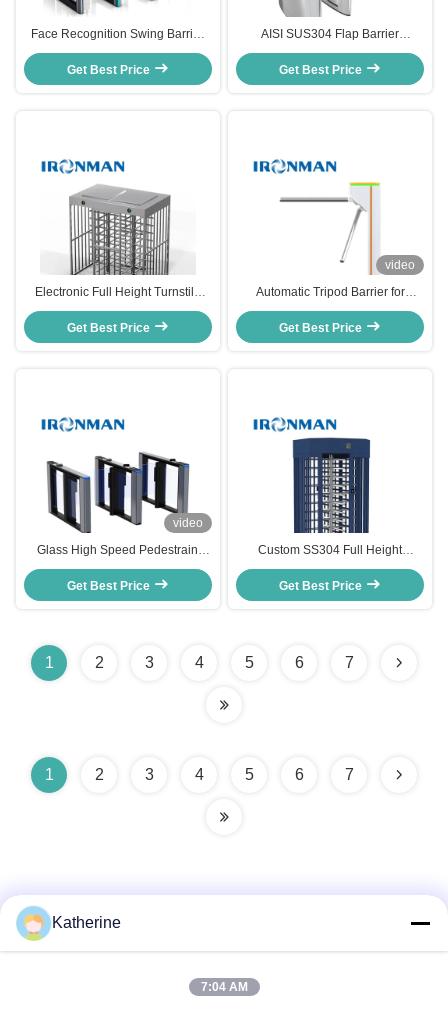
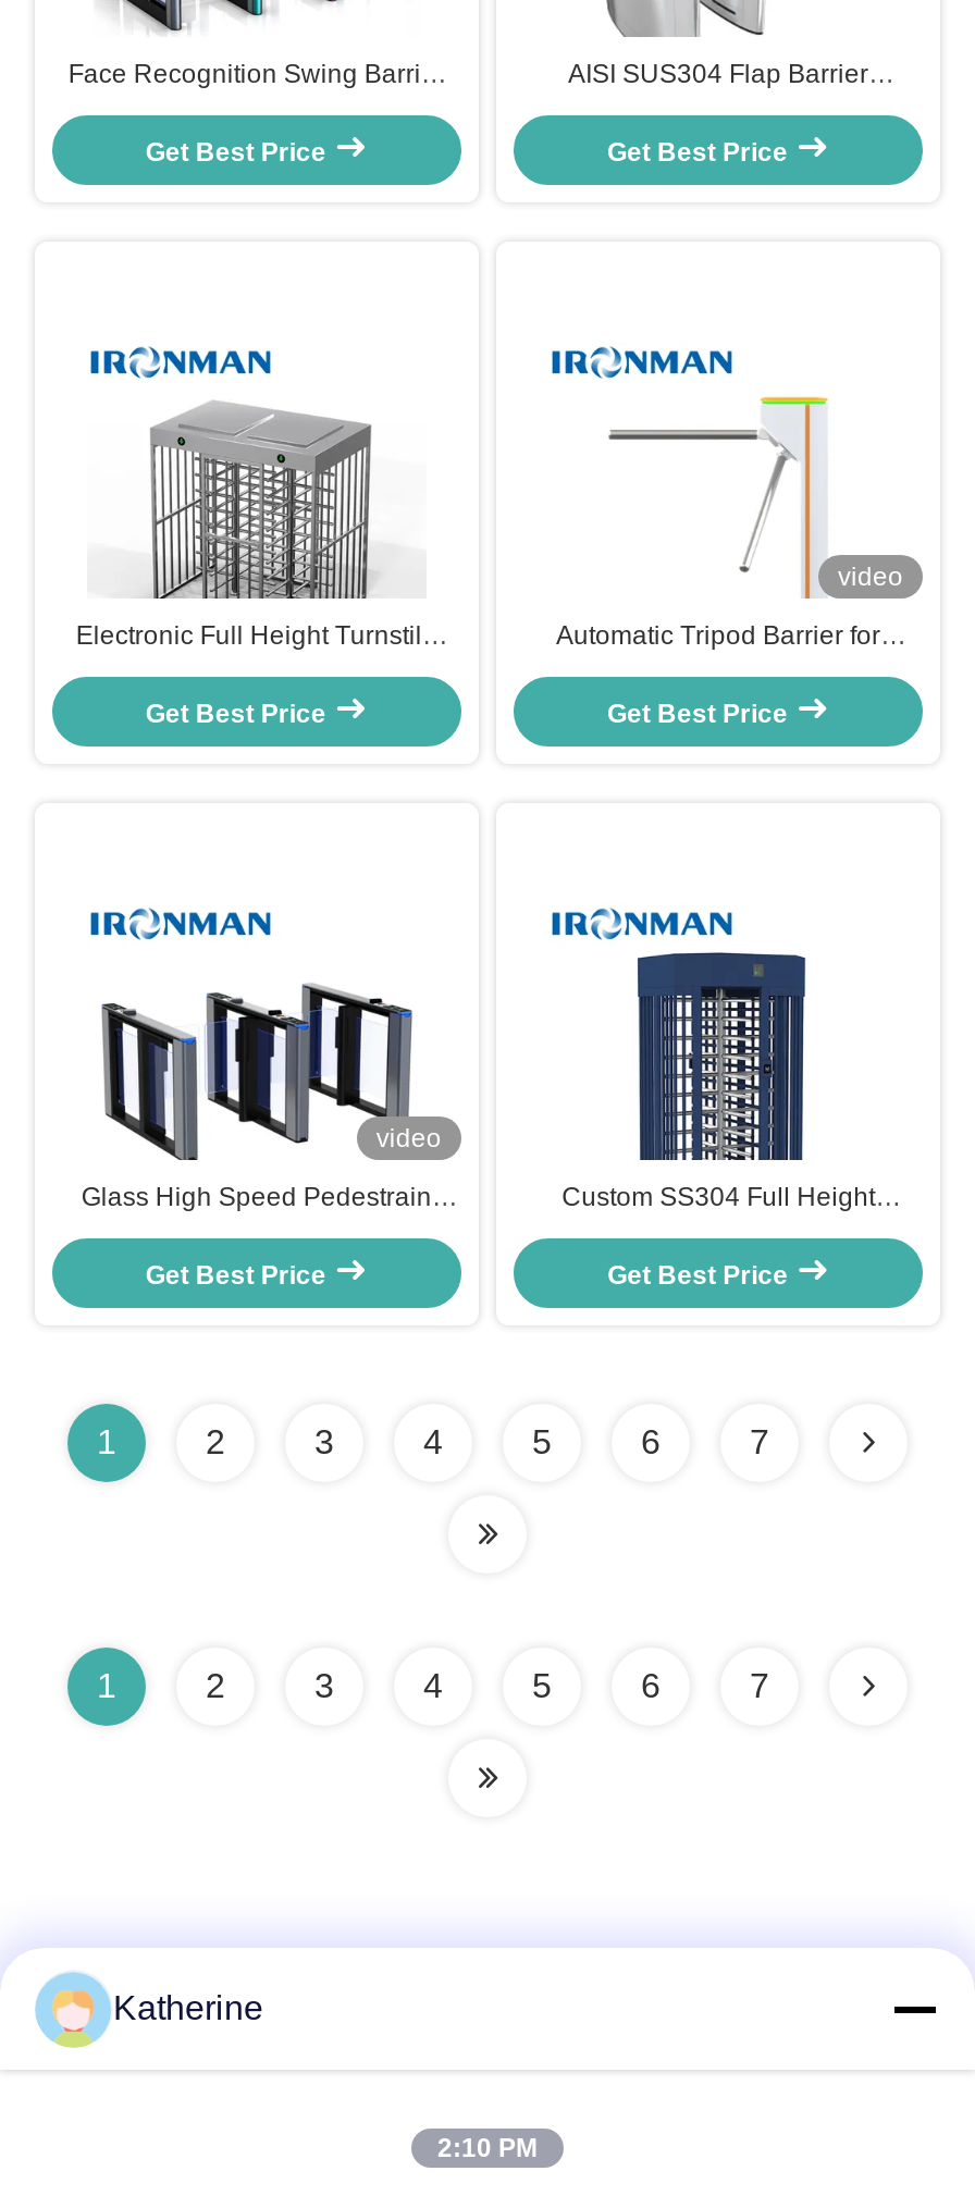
[200,980,247,994] 7:04 AM -> [437,2133,538,2163] 2:10 PM

